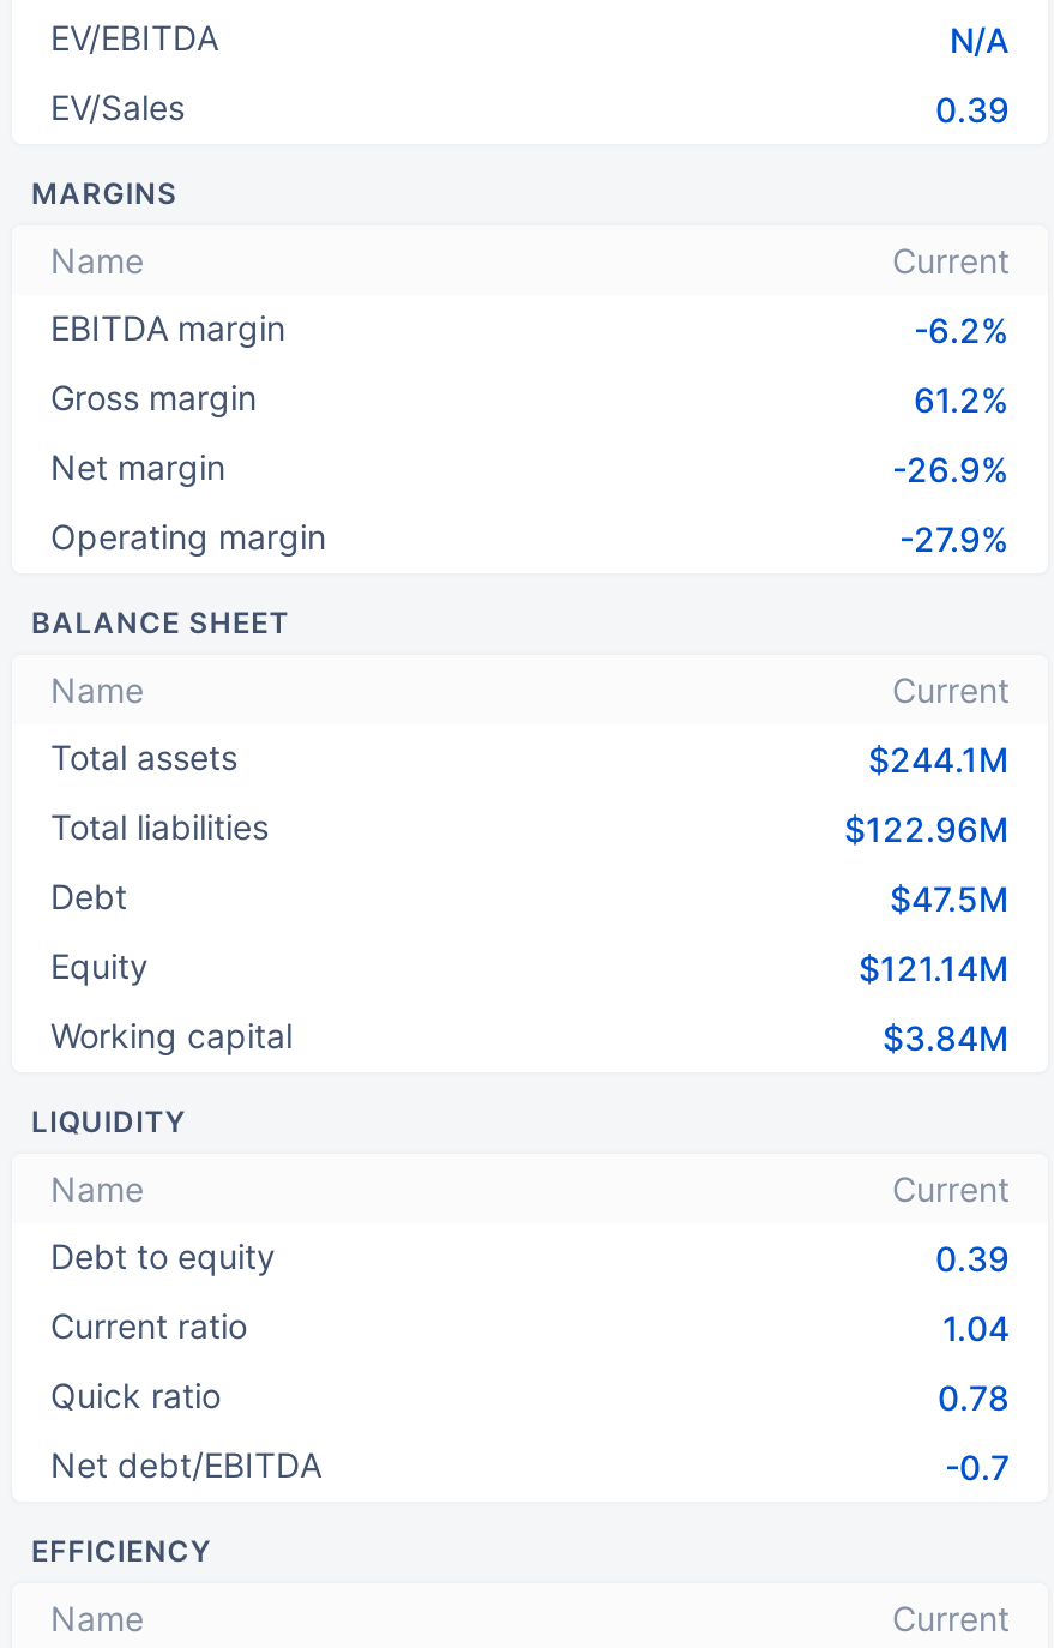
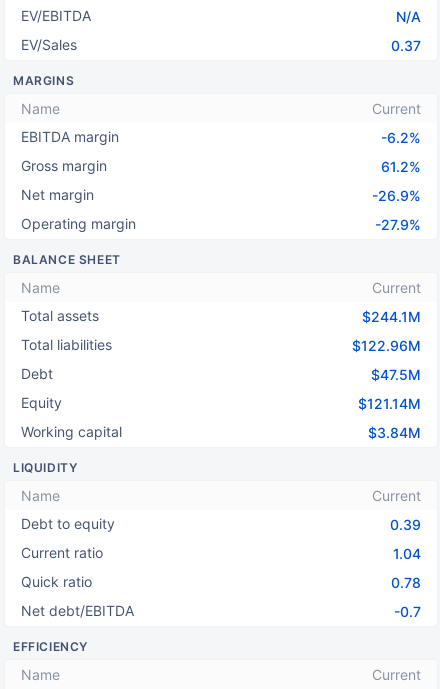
[935,88,1010,129] 0.39 -> [391,37,421,54] 0.37

